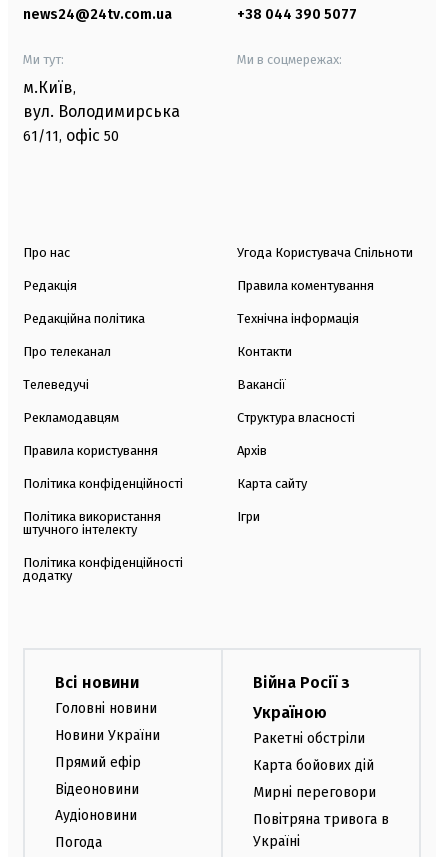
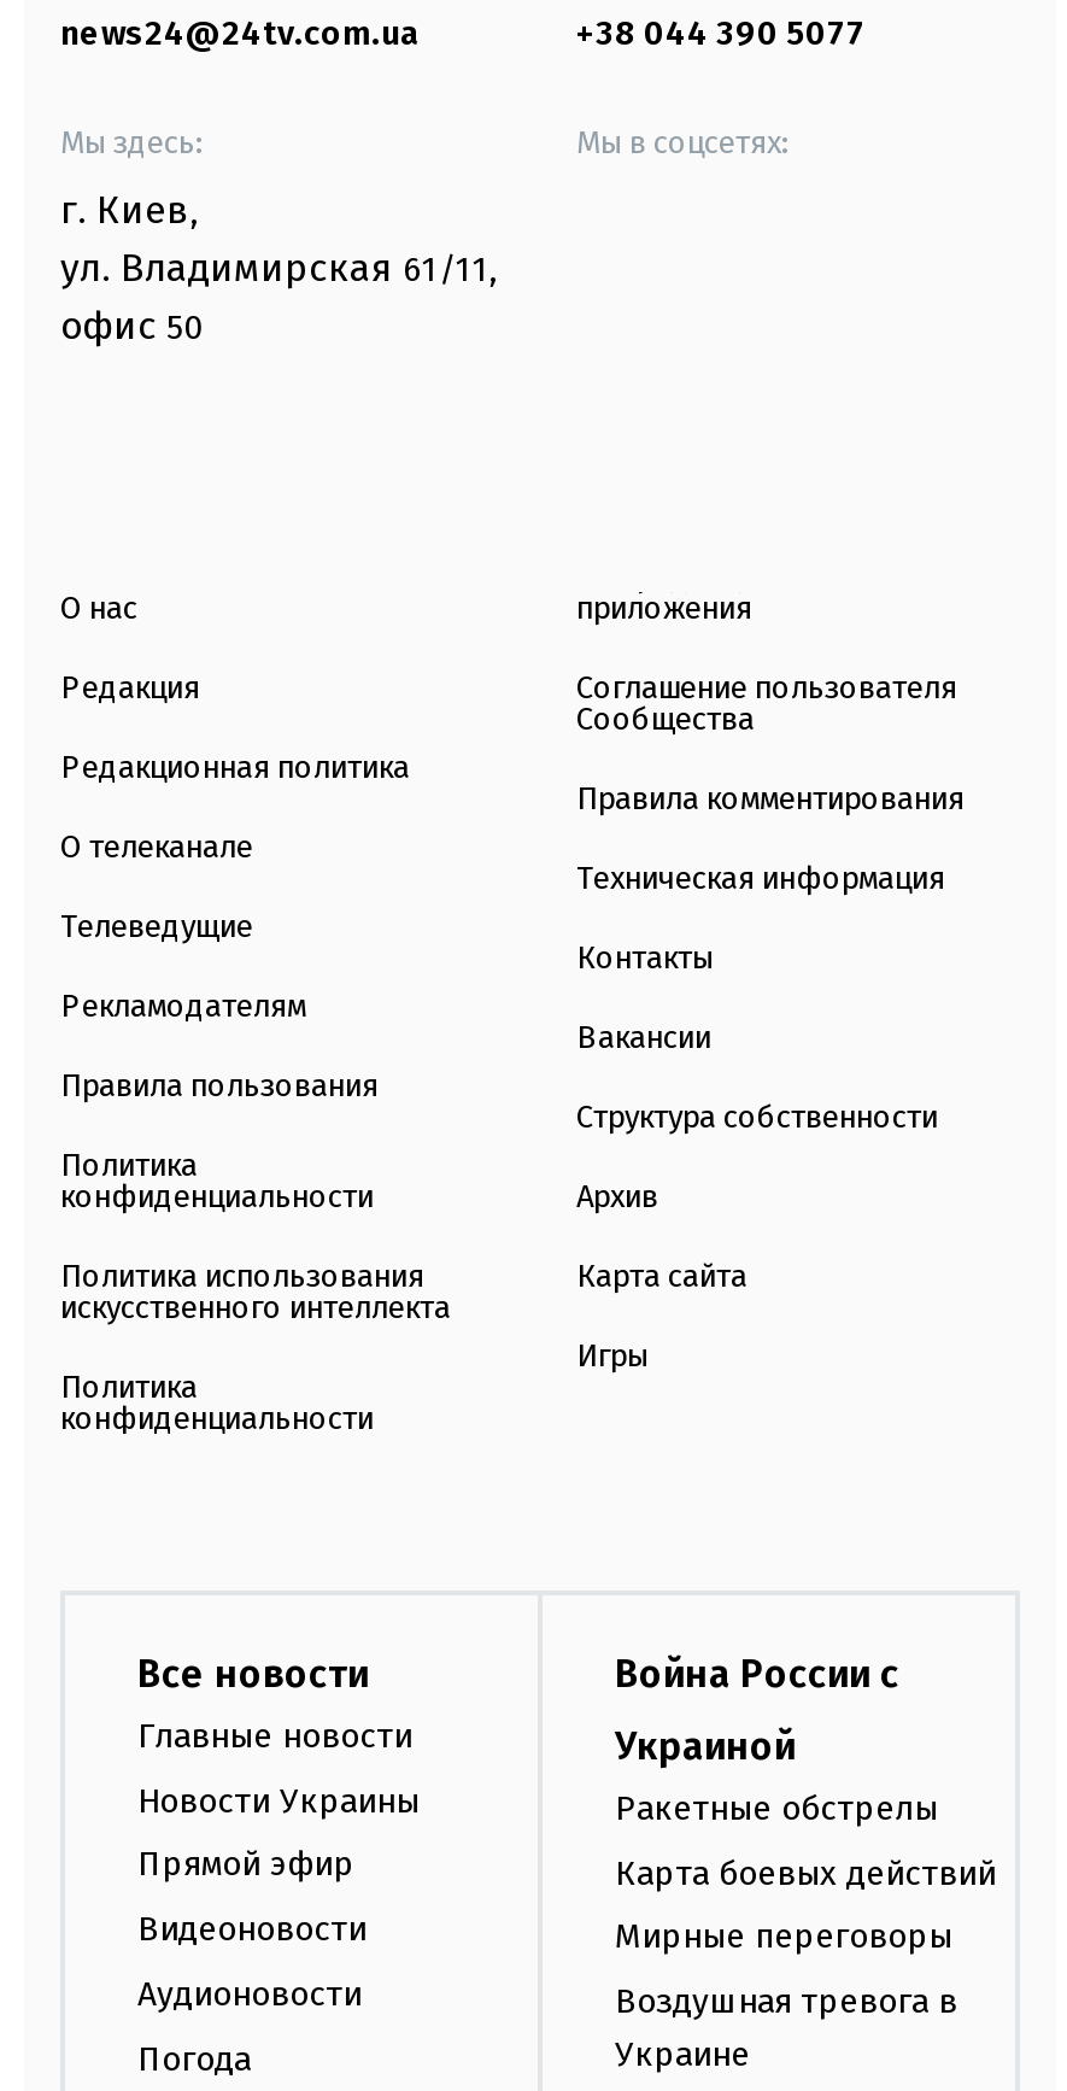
[23,52,180,145] Ми тут: | м.Київ, | вул. Володимирська | 61/11, офіс 50 -> [60,123,497,348] Мы здесь: | г. Киев, | ул. Владимирская 61/11, | офис 50
[237,52,342,67] Ми в соцмережах: -> [576,123,788,159] Мы в соцсетях:
[23,245,183,583] Про нас | Редакція | Редакційна політика | Про телеканал | Телеведучі | Рекламодавцям | Правила користування | Політика конфіденційності | Політика використання | штучного інтелекту | Політика конфіденційності | додатку -> [60,589,451,1435] О нас | Редакция | Редакционная политика | О телеканале | Телеведущие | Рекламодателям | Правила пользования | Политика | конфиденциальности | Политика использования | искусственного интеллекта | Политика | конфиденциальности
[237,245,413,524] Угода Користувача Спільноти | Правила коментування | Технічна інформація | Контакти | Вакансії | Структура власності | Архів | Карта сайту | Ігри -> [576,589,965,1373] приложения | Соглашение пользователя | Сообщества | Правила комментирования | Техническая информация | Контакты | Вакансии | Структура собственности | Архив | Карта сайта | Игры
[55,673,160,824] Всі новини | Головні новини | Новини України | Прямий ефір | Відеоновини | Аудіоновини -> [137,1650,420,2015] Все новости | Главные новости | Новости Украины | Прямой эфир | Видеоновости | Аудионовости
[253,673,350,692] Війна Росії з -> [615,1650,899,1696] Война России с
[253,703,365,747] Україною | Ракетні обстріли -> [615,1722,938,1828] Украиной | Ракетные обстрелы
[253,757,374,774] Карта бойових дій -> [615,1852,996,1893] Карта боевых действий
[253,784,376,801] Мирні переговори -> [615,1917,952,1958] Мирные переговоры
[253,810,389,849] Повітряна тривога в | Україні -> [615,1981,957,2075] Воздушная тревога в | Украине

